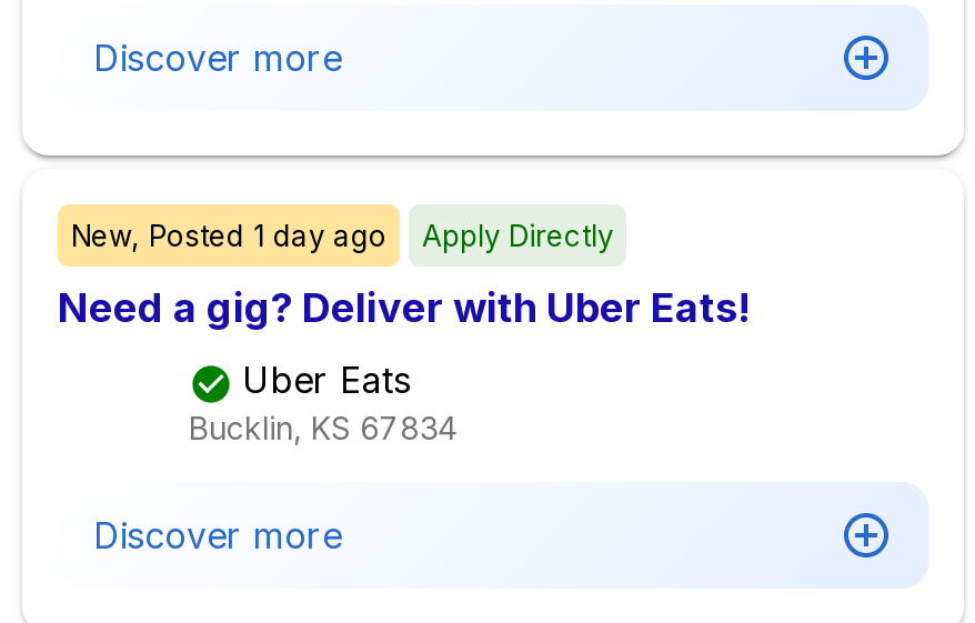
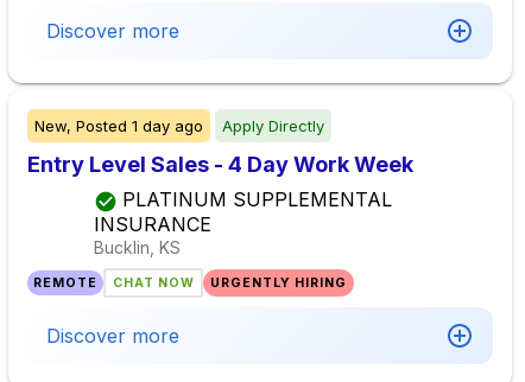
[58,284,751,331] Need a gig? Deliver with Uber Eats! -> [27,152,413,257] Entry Level Sales - 4 Day Work Week | PLATINUM SUPPLEMENTAL | INSURANCE | Bucklin, KS
[189,358,458,446] Uber Eats | Bucklin, KS 67834 -> [33,275,347,290] REMOTE | CHAT NOW | URGENTLY HIRING

